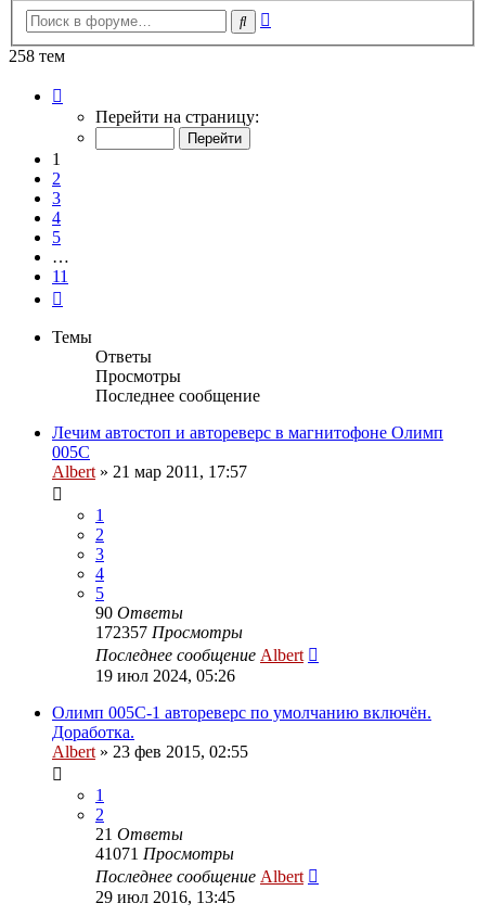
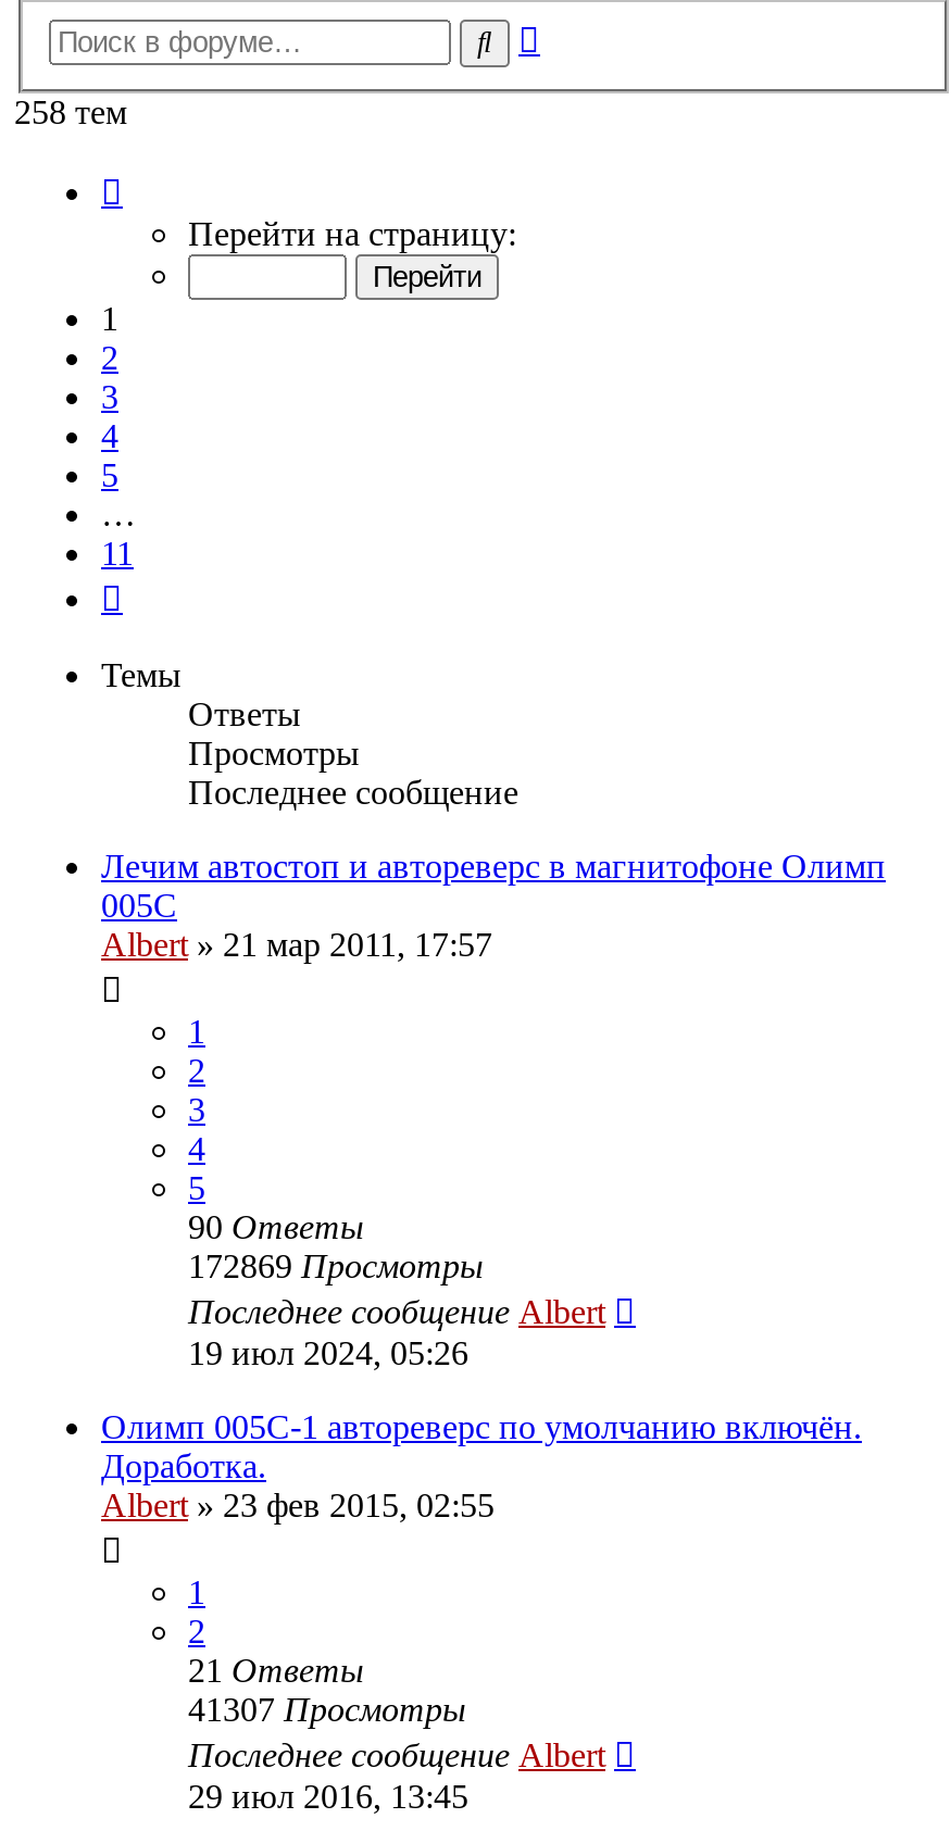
[95,623,243,641] 172357 Просмотры -> [188,1247,484,1284] 172869 Просмотры
[95,844,234,863] 41071 Просмотры -> [188,1691,466,1728] 41307 Просмотры

